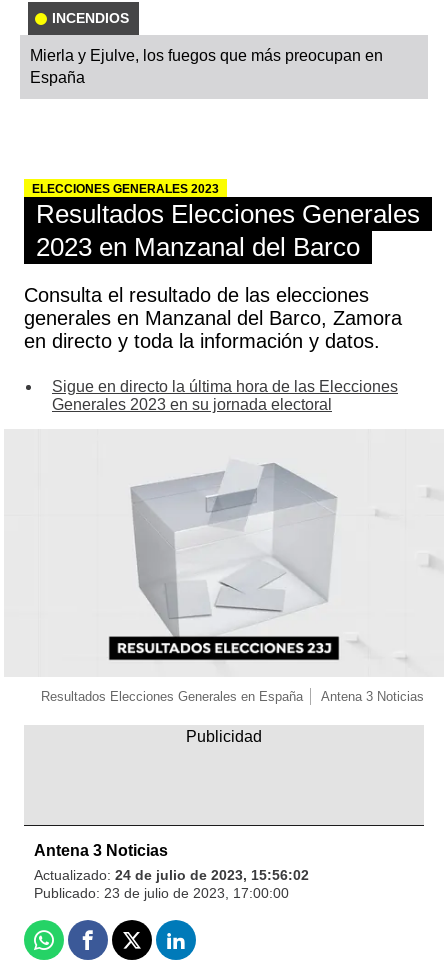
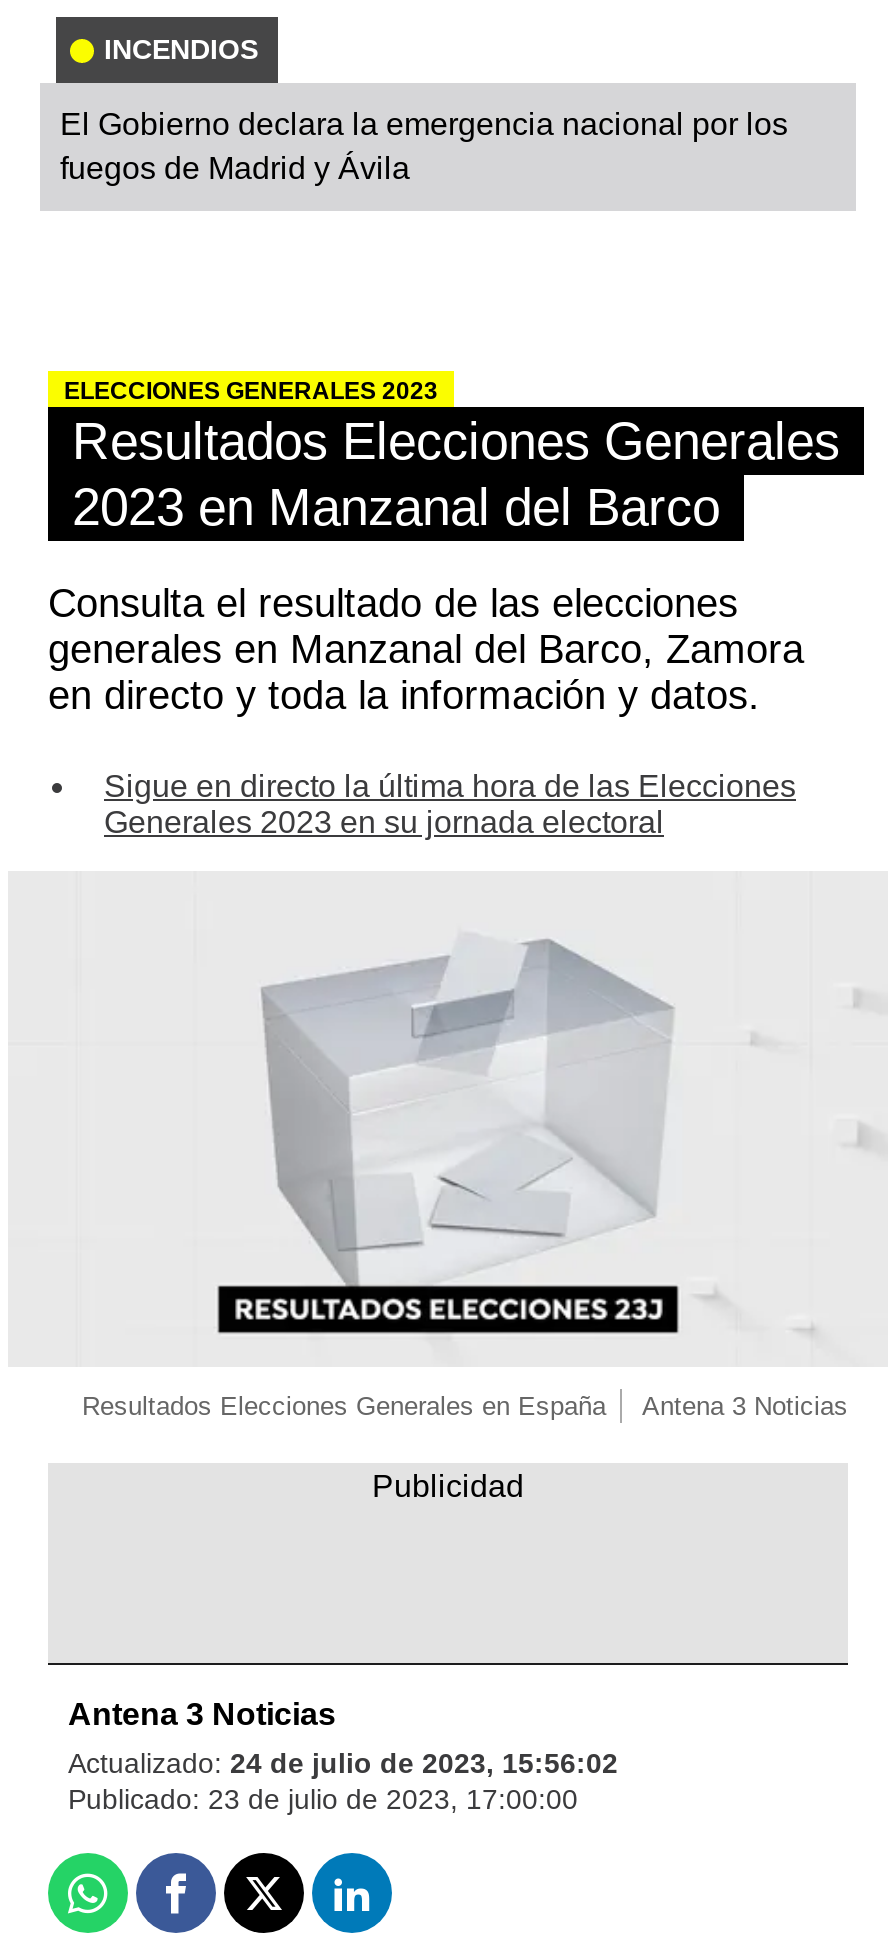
[30,47,383,86] Mierla y Ejulve, los fuegos que más preocupan en | España -> [60,107,788,185] El Gobierno declara la emergencia nacional por los | fuegos de Madrid y Ávila

